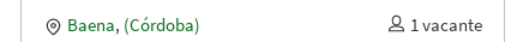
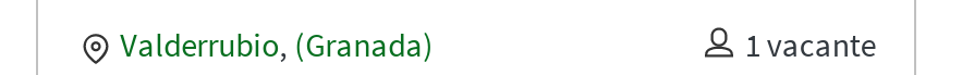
[67,13,200,36] Baena, (Córdoba) -> [120,23,434,65] Valderrubio, (Granada)

